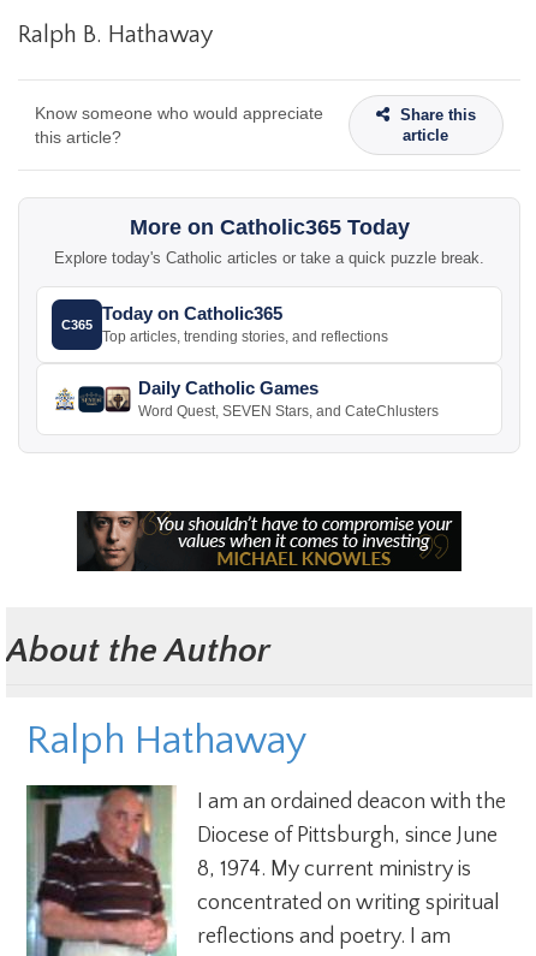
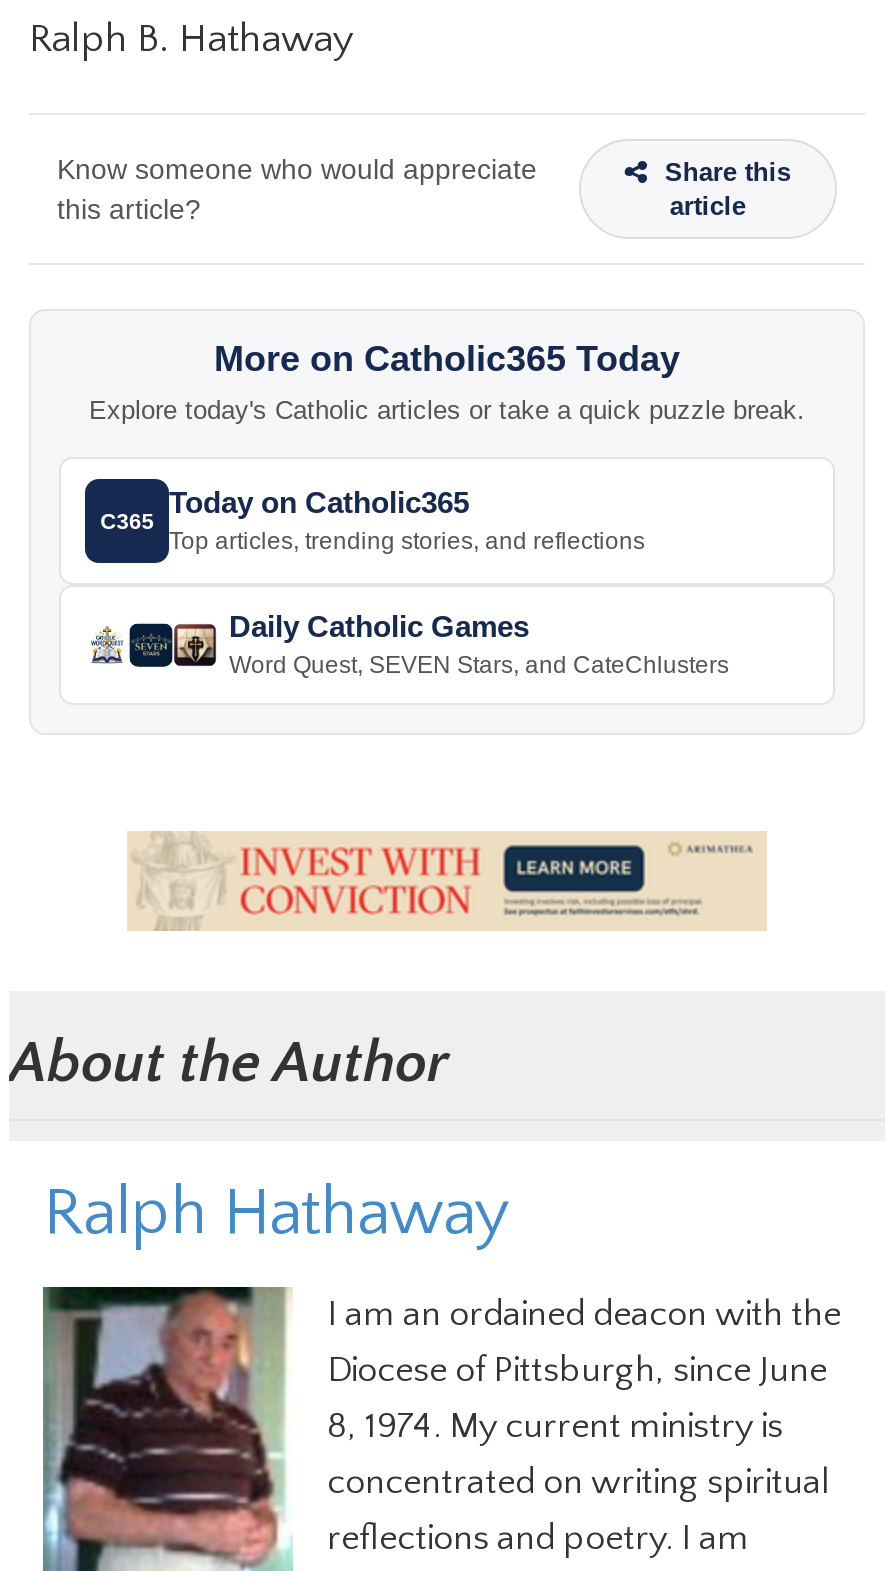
[76,510,463,572] [image] -> [127,831,767,931] [image]

